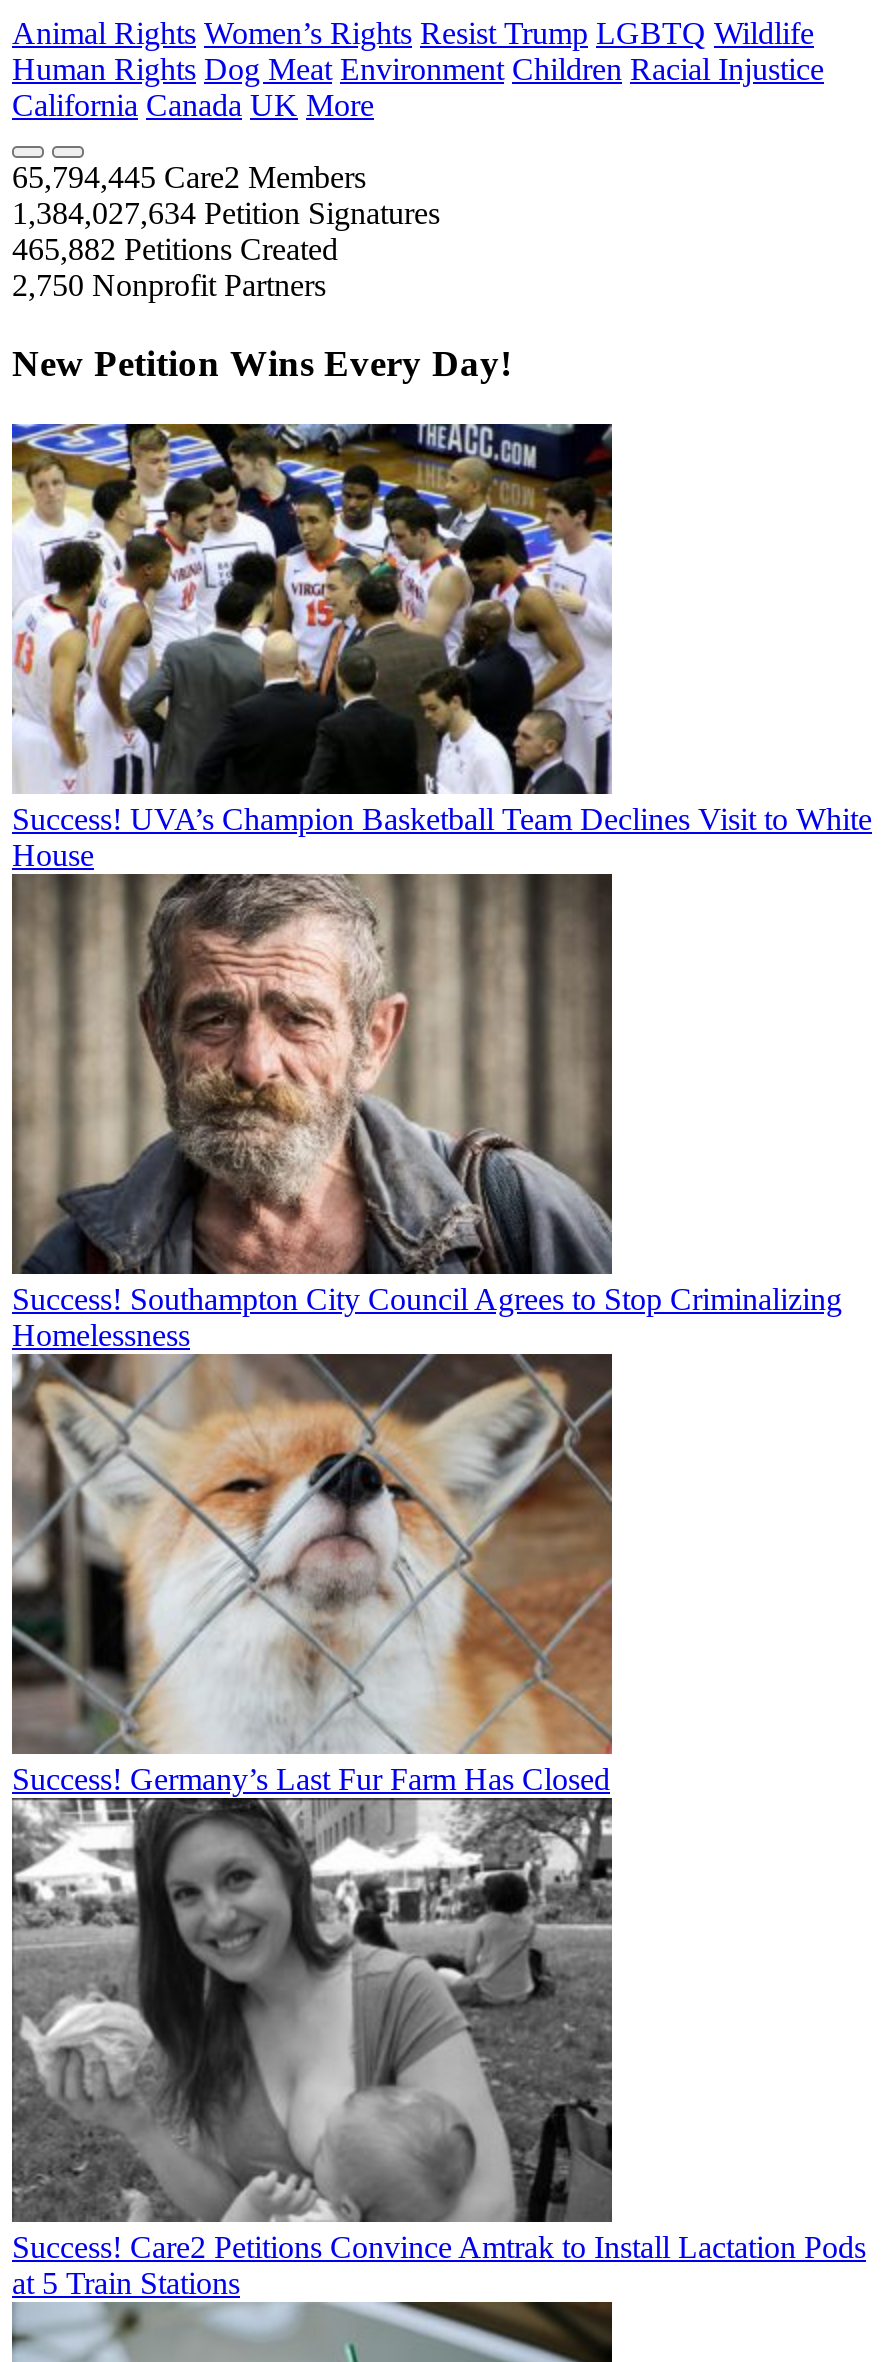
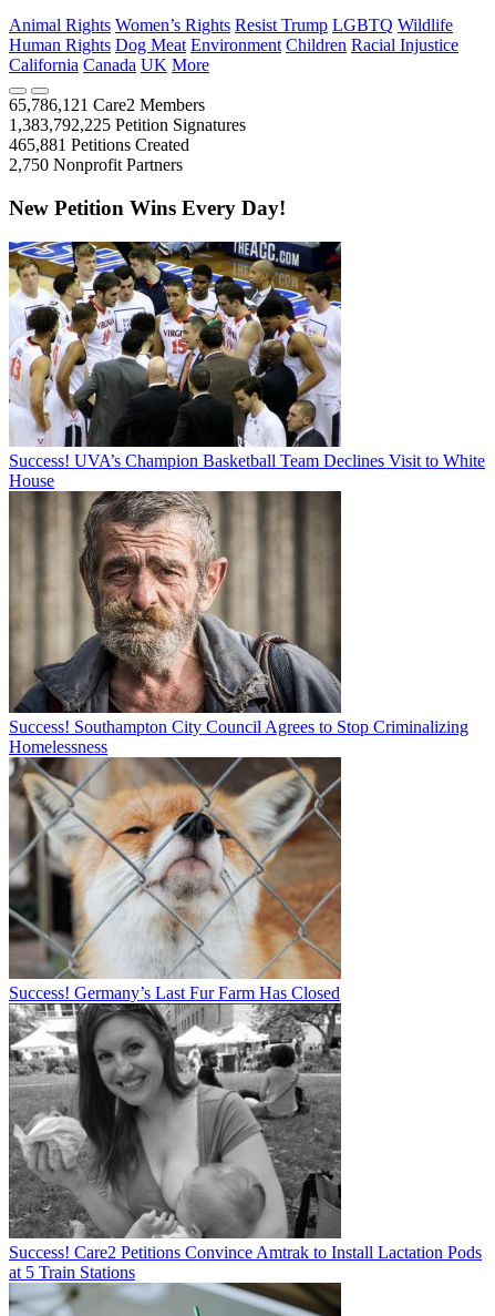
[12,161,366,195] 65,794,445 Care2 Members -> [9,96,205,115] 65,786,121 Care2 Members
[12,197,440,231] 1,384,027,634 Petition Signatures -> [9,116,246,135] 1,383,792,225 Petition Signatures
[12,233,338,267] 465,882 Petitions Created -> [9,136,189,155] 465,881 Petitions Created

